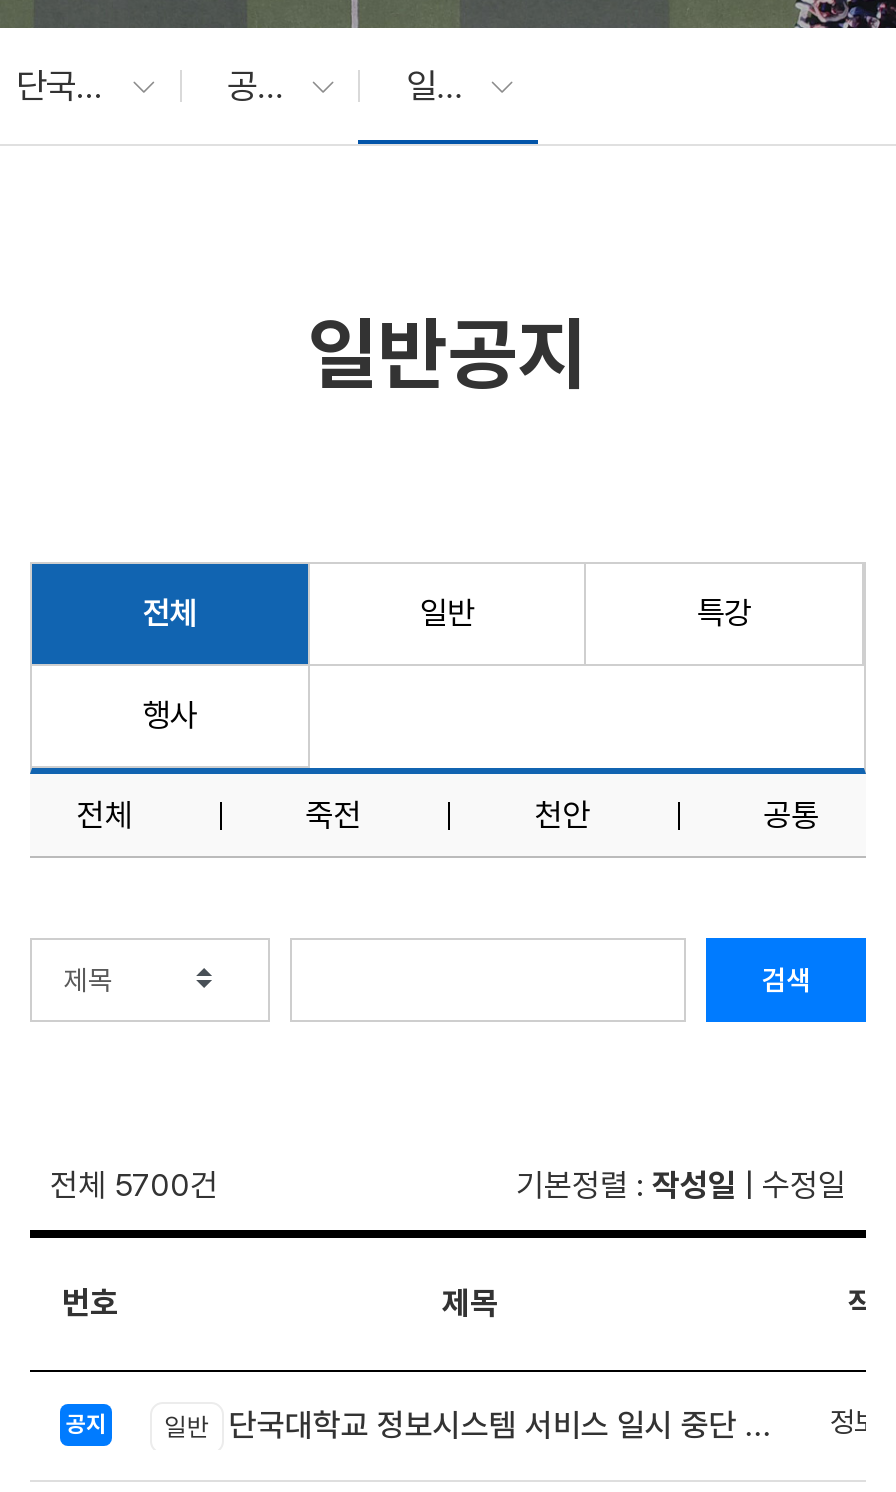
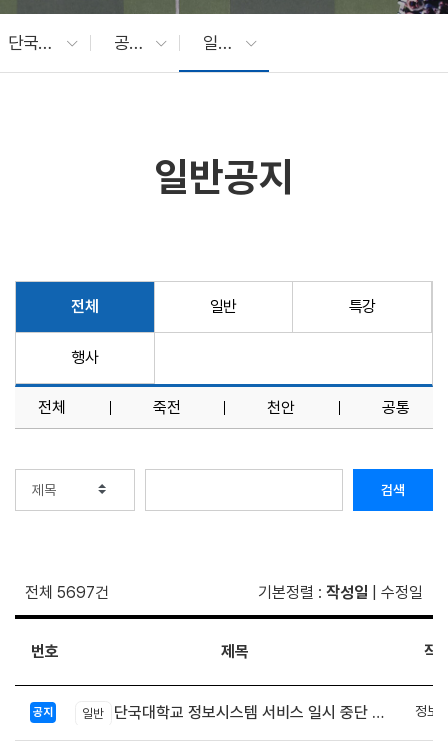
[50,1166,218,1204] 전체 5700건 -> [25,583,109,602] 전체 5697건

